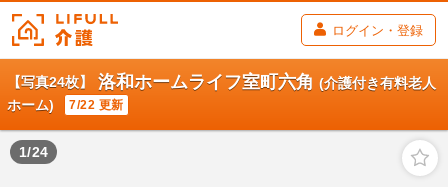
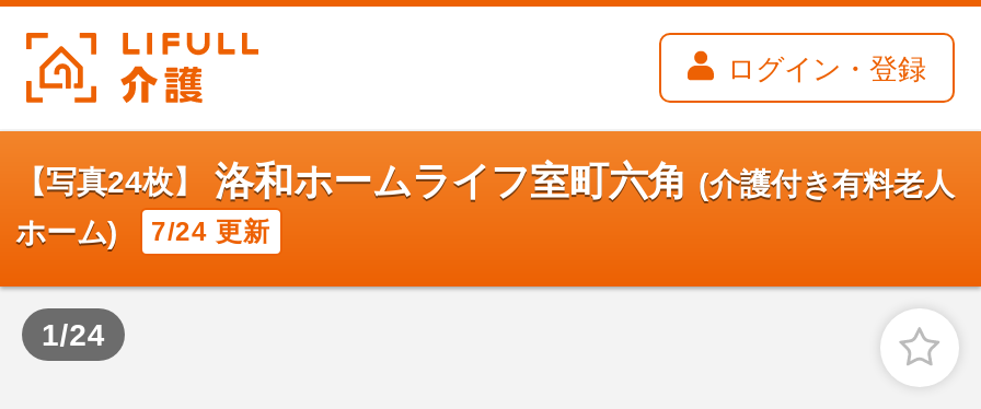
[7,97,123,113] ホーム) 7/22 更新 -> [15,213,270,248] ホーム) 7/24 更新

